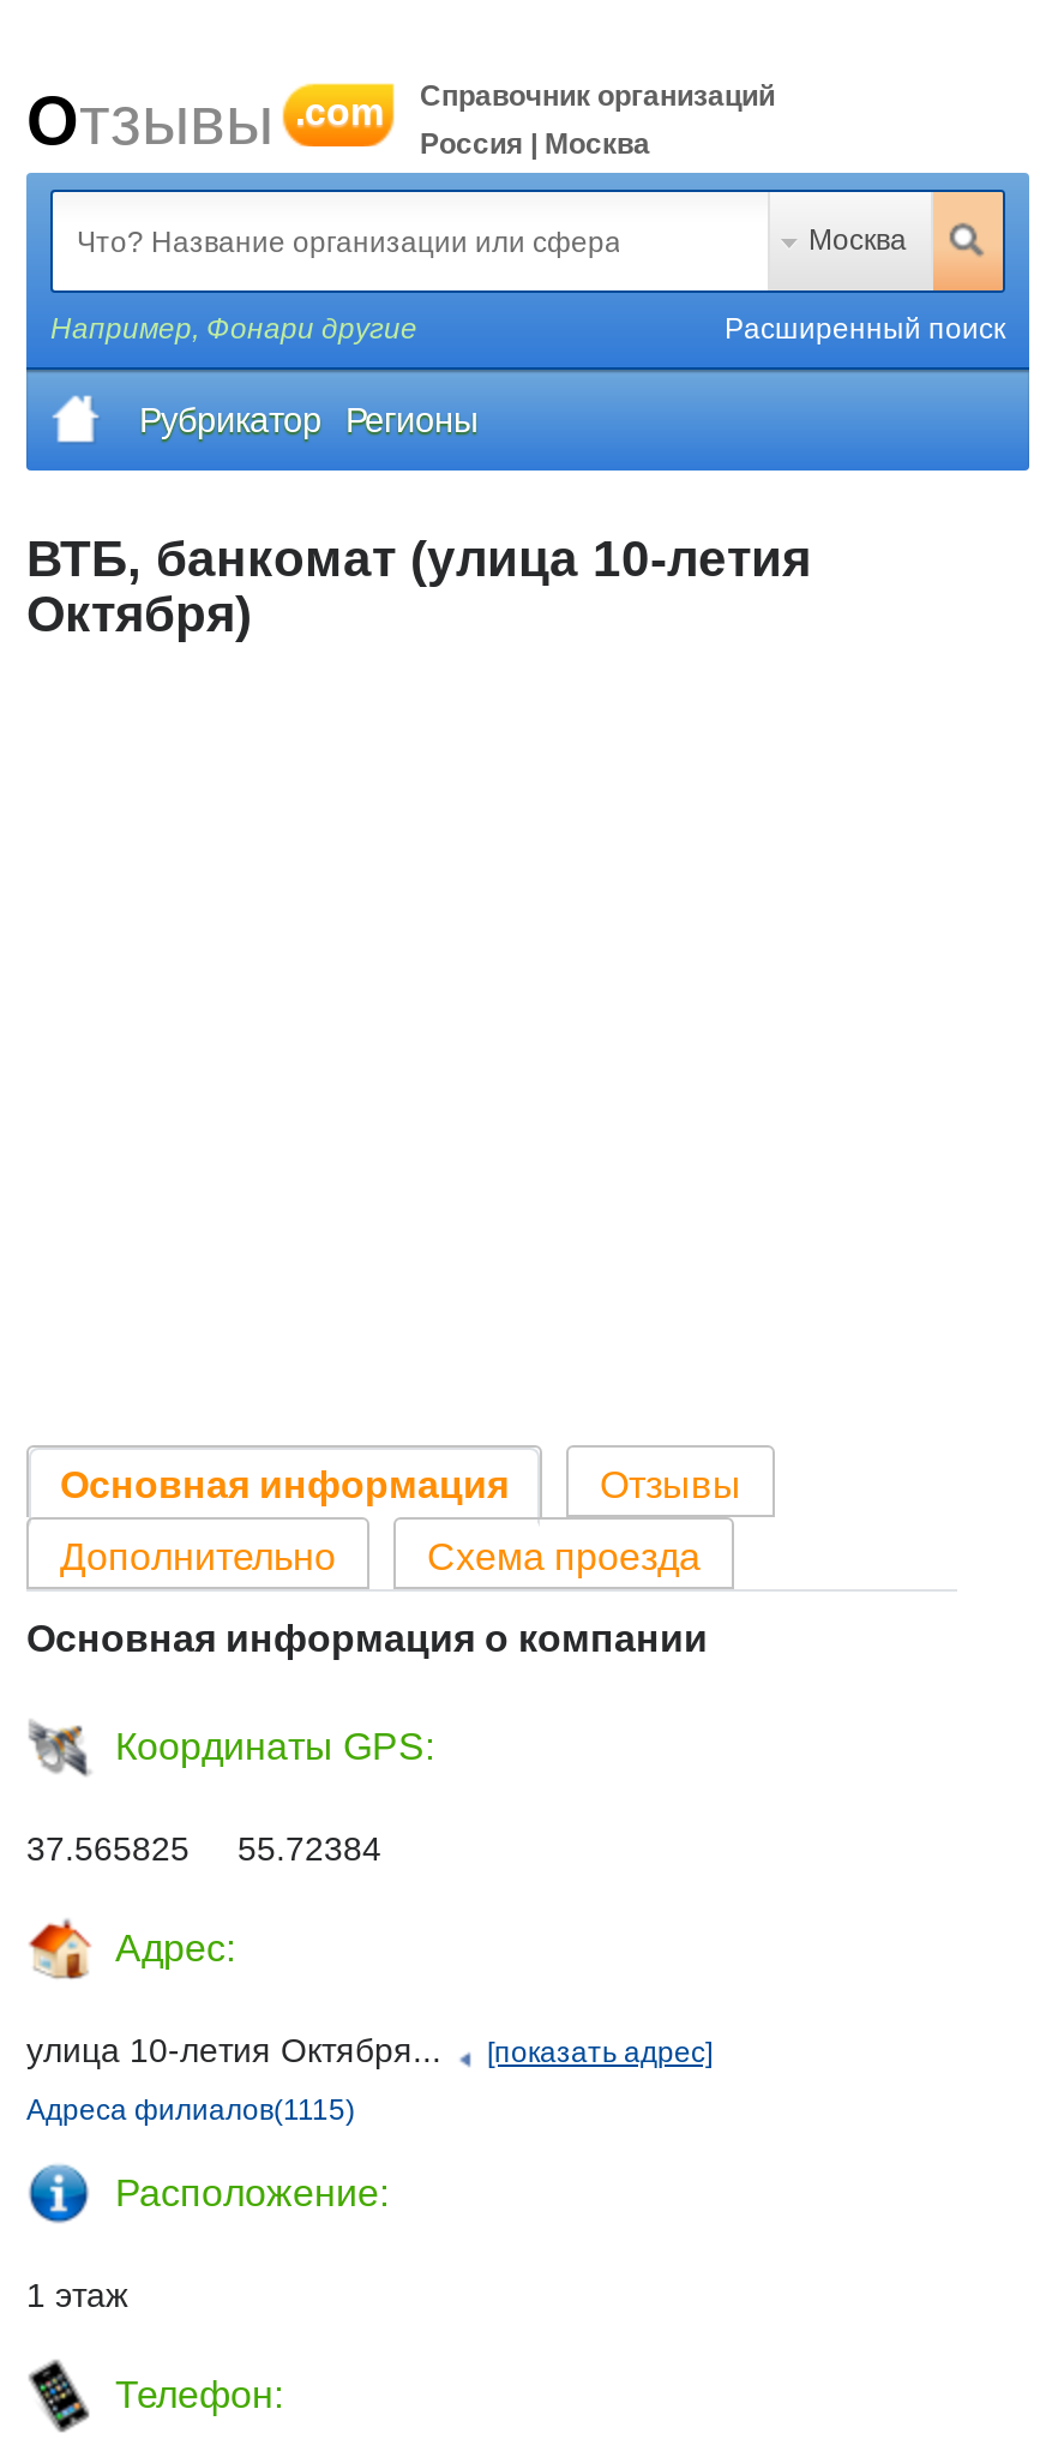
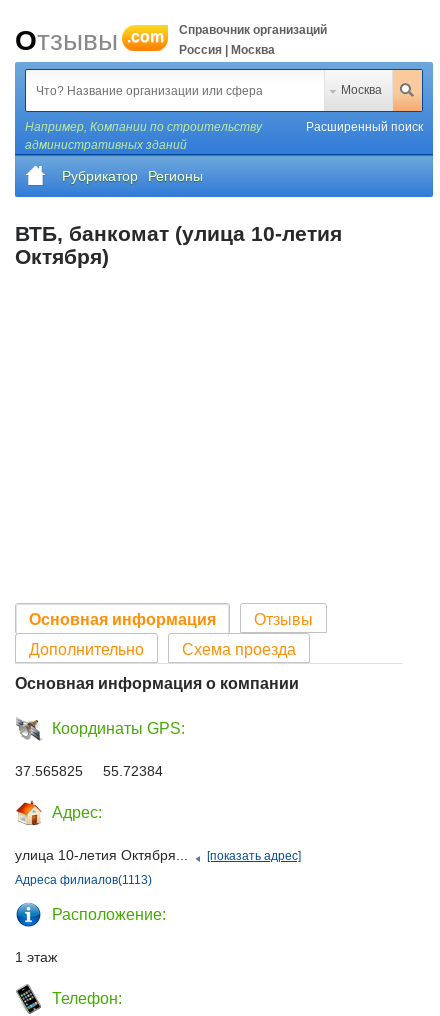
[50,312,417,346] Например, Фонари другие -> [25,120,262,152] Например, Компании по строительству | административных зданий
[26,2093,355,2127] Адреса филиалов(1115) -> [15,873,152,887] Адреса филиалов(1113)

